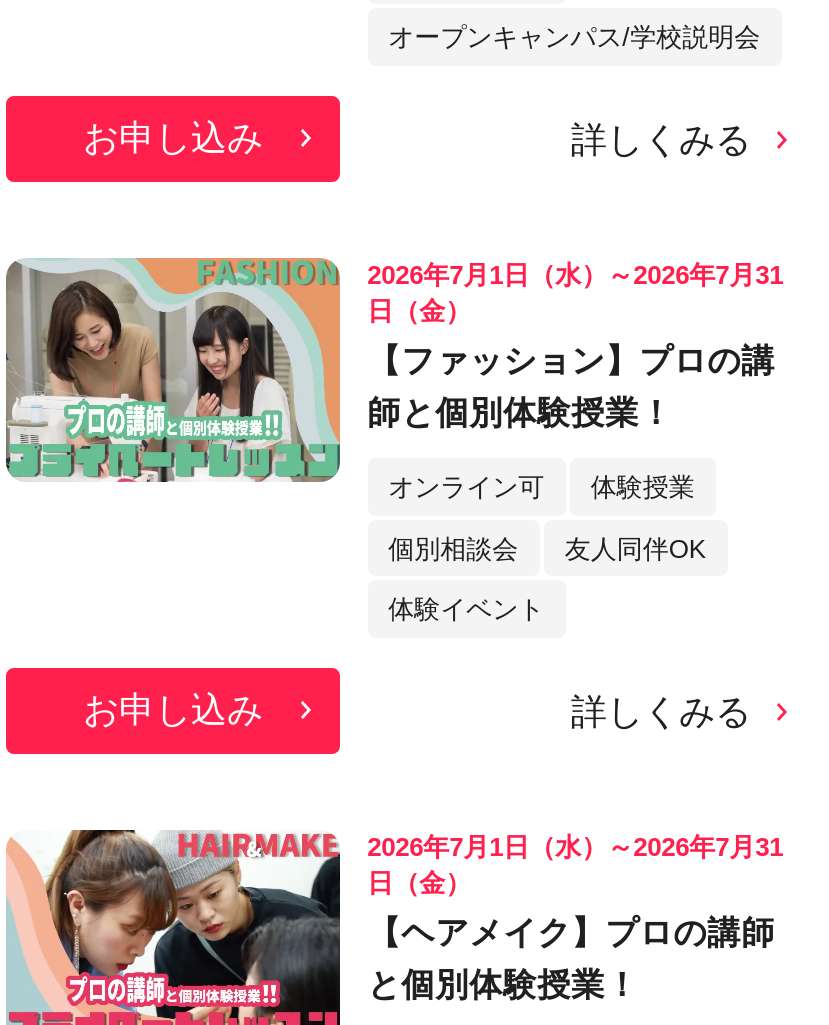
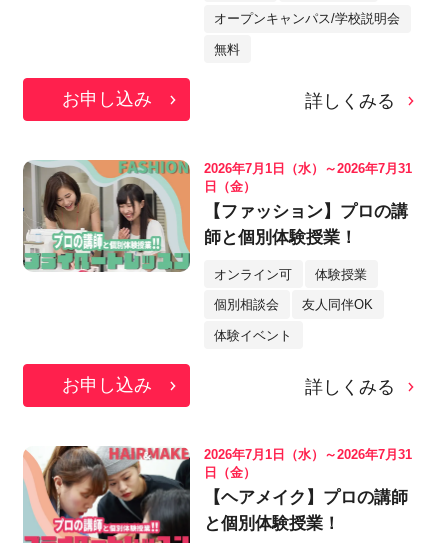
none -> [214,42,240,57] 無料

